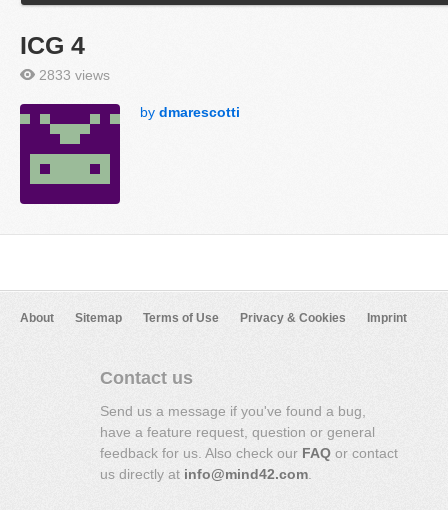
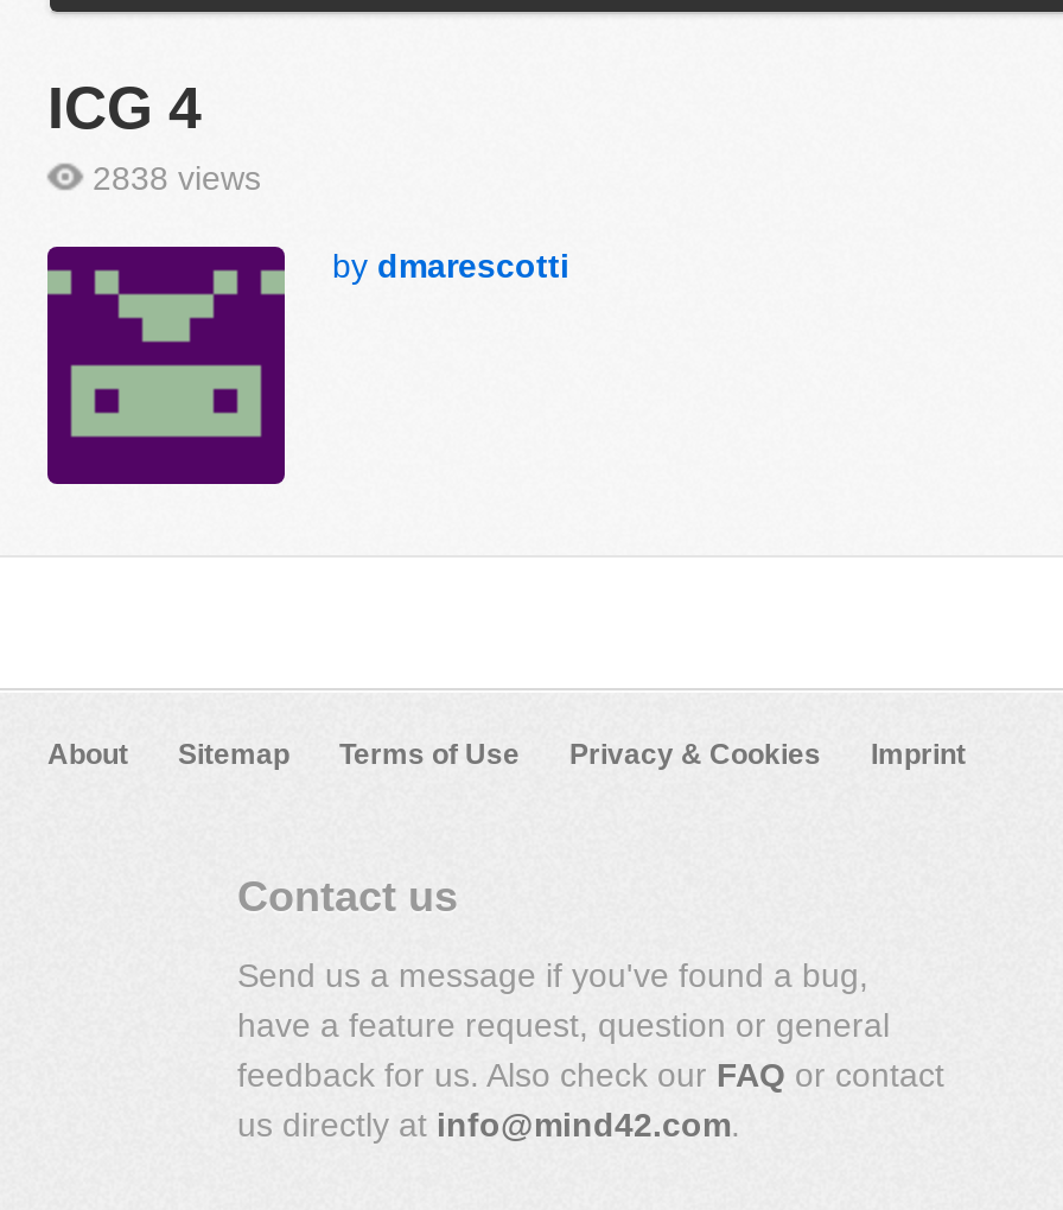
[35,67,110,83] 2833 views -> [83,159,261,197] 2838 views

